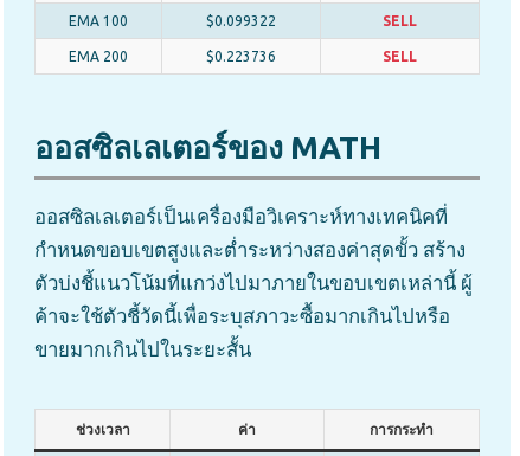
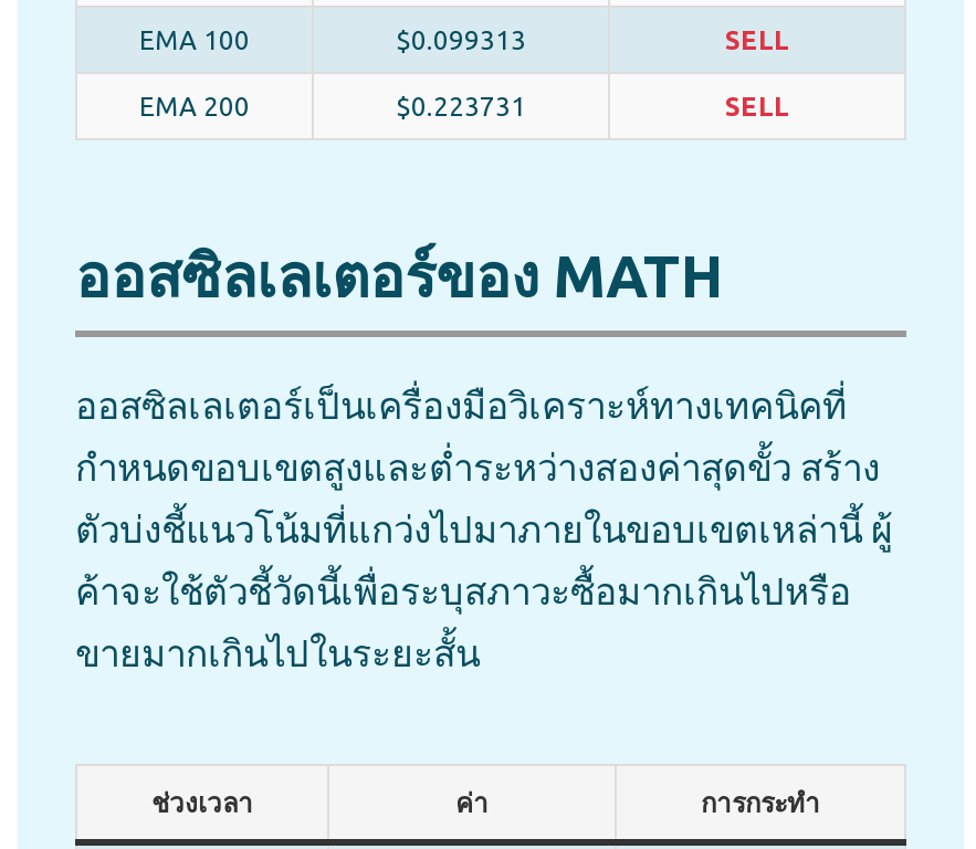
[206,14,276,29] $0.099322 -> [396,26,526,55] $0.099313
[206,49,276,64] $0.223736 -> [396,93,526,121] $0.223731

